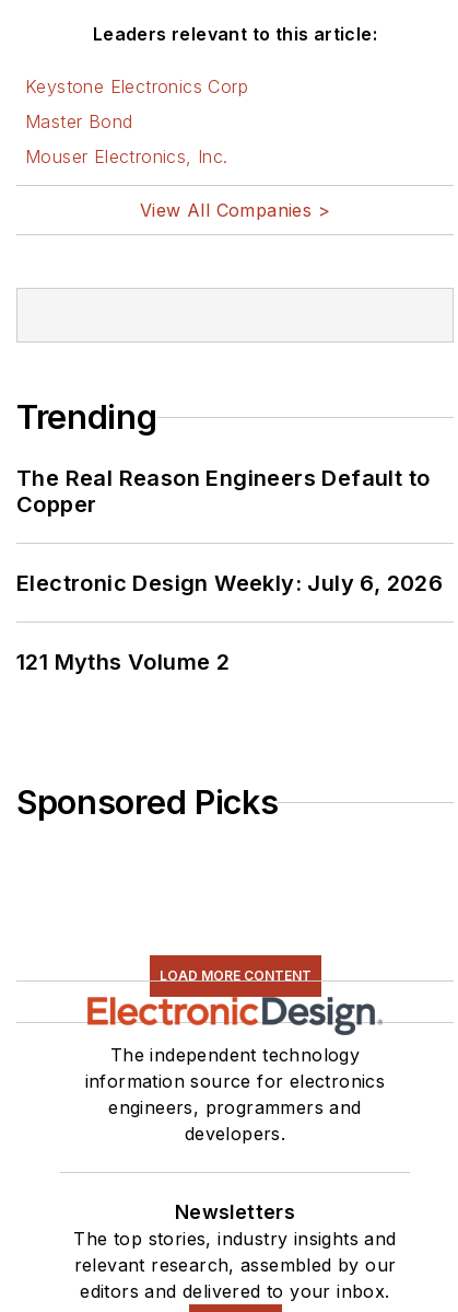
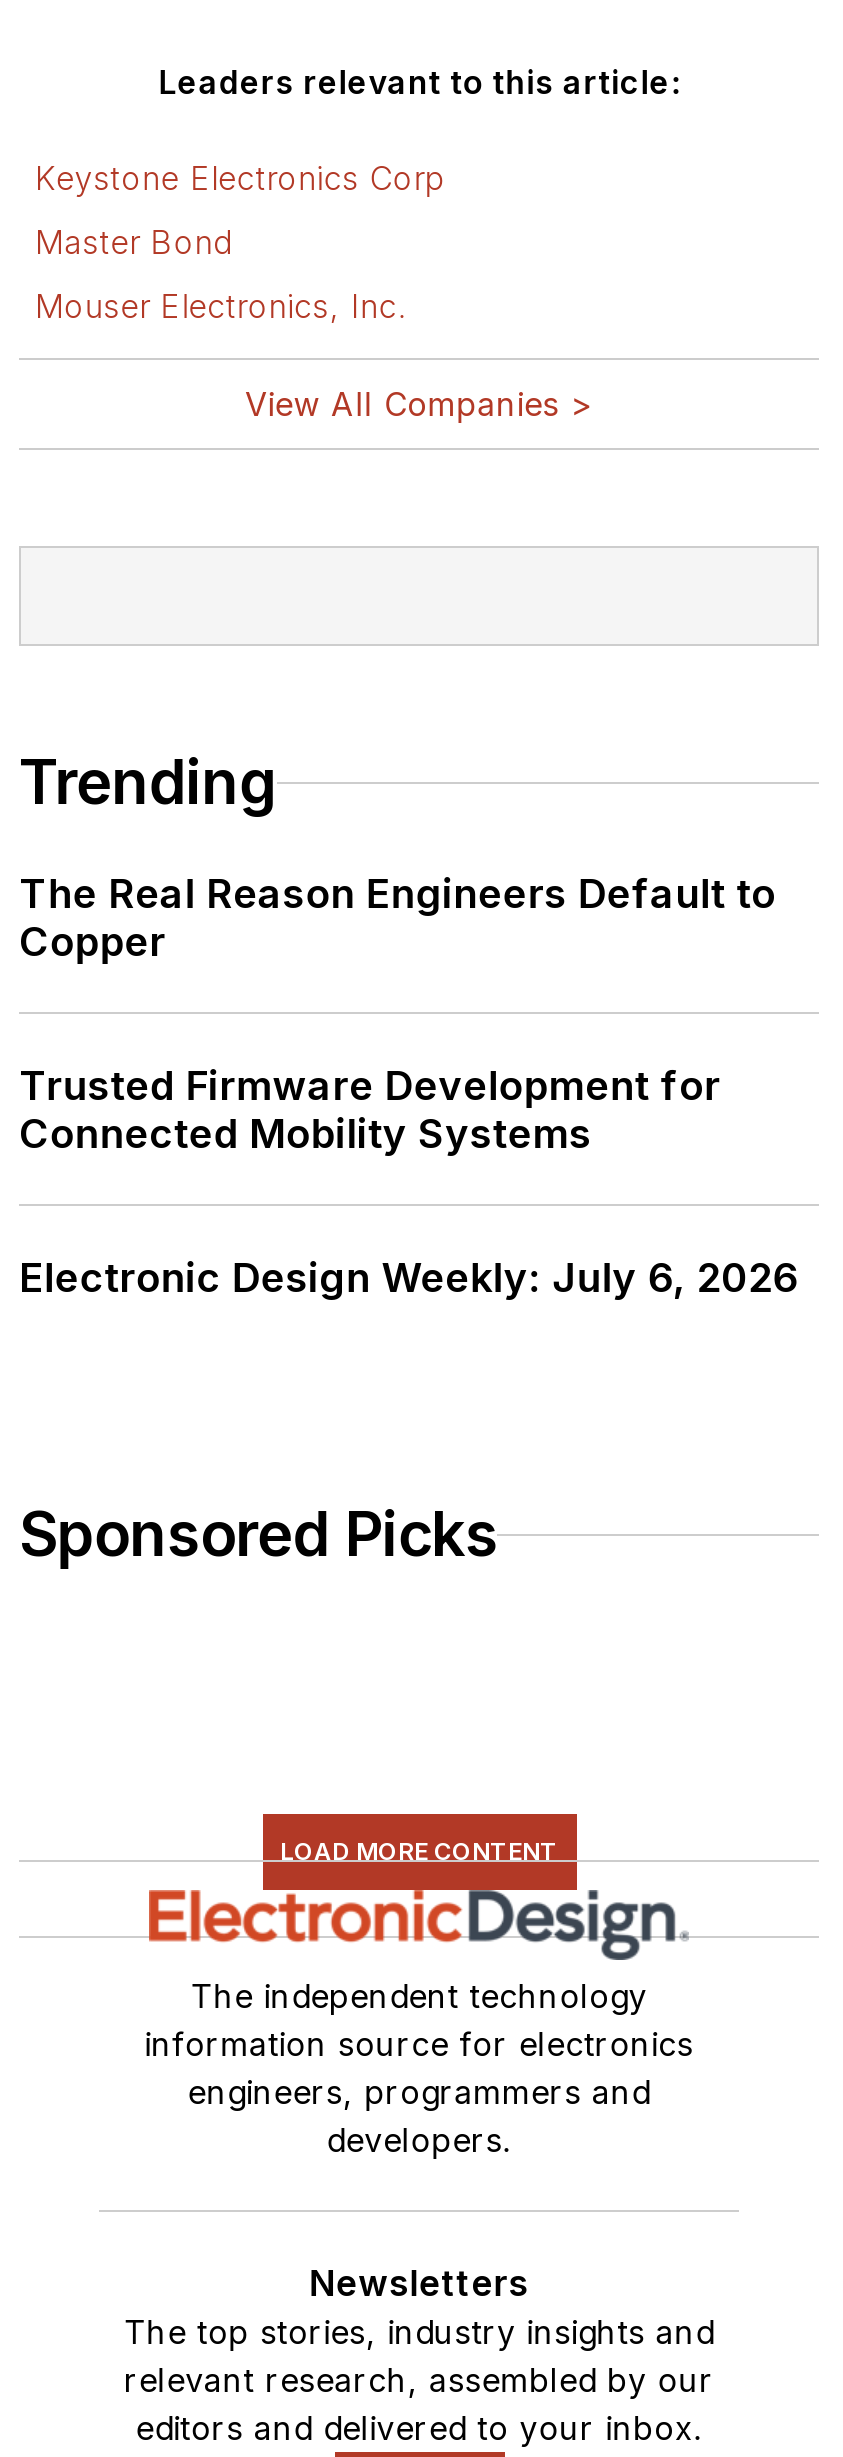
none -> [19,1062,721,1158] Trusted Firmware Development for | Connected Mobility Systems
moved [16,570,443,596] -> [19,1254,799,1302]: Electronic Design Weekly: July 6, 2026
[16,649,230,675] 121 Myths Volume 2 -> none

